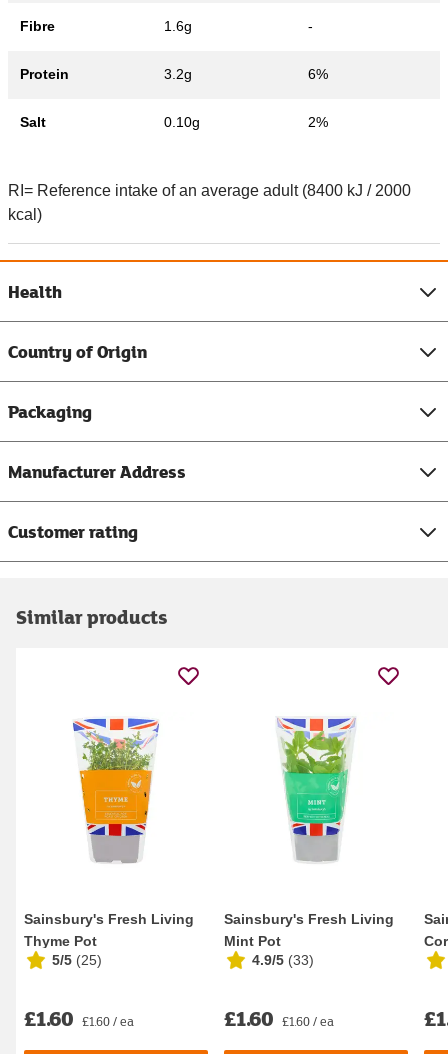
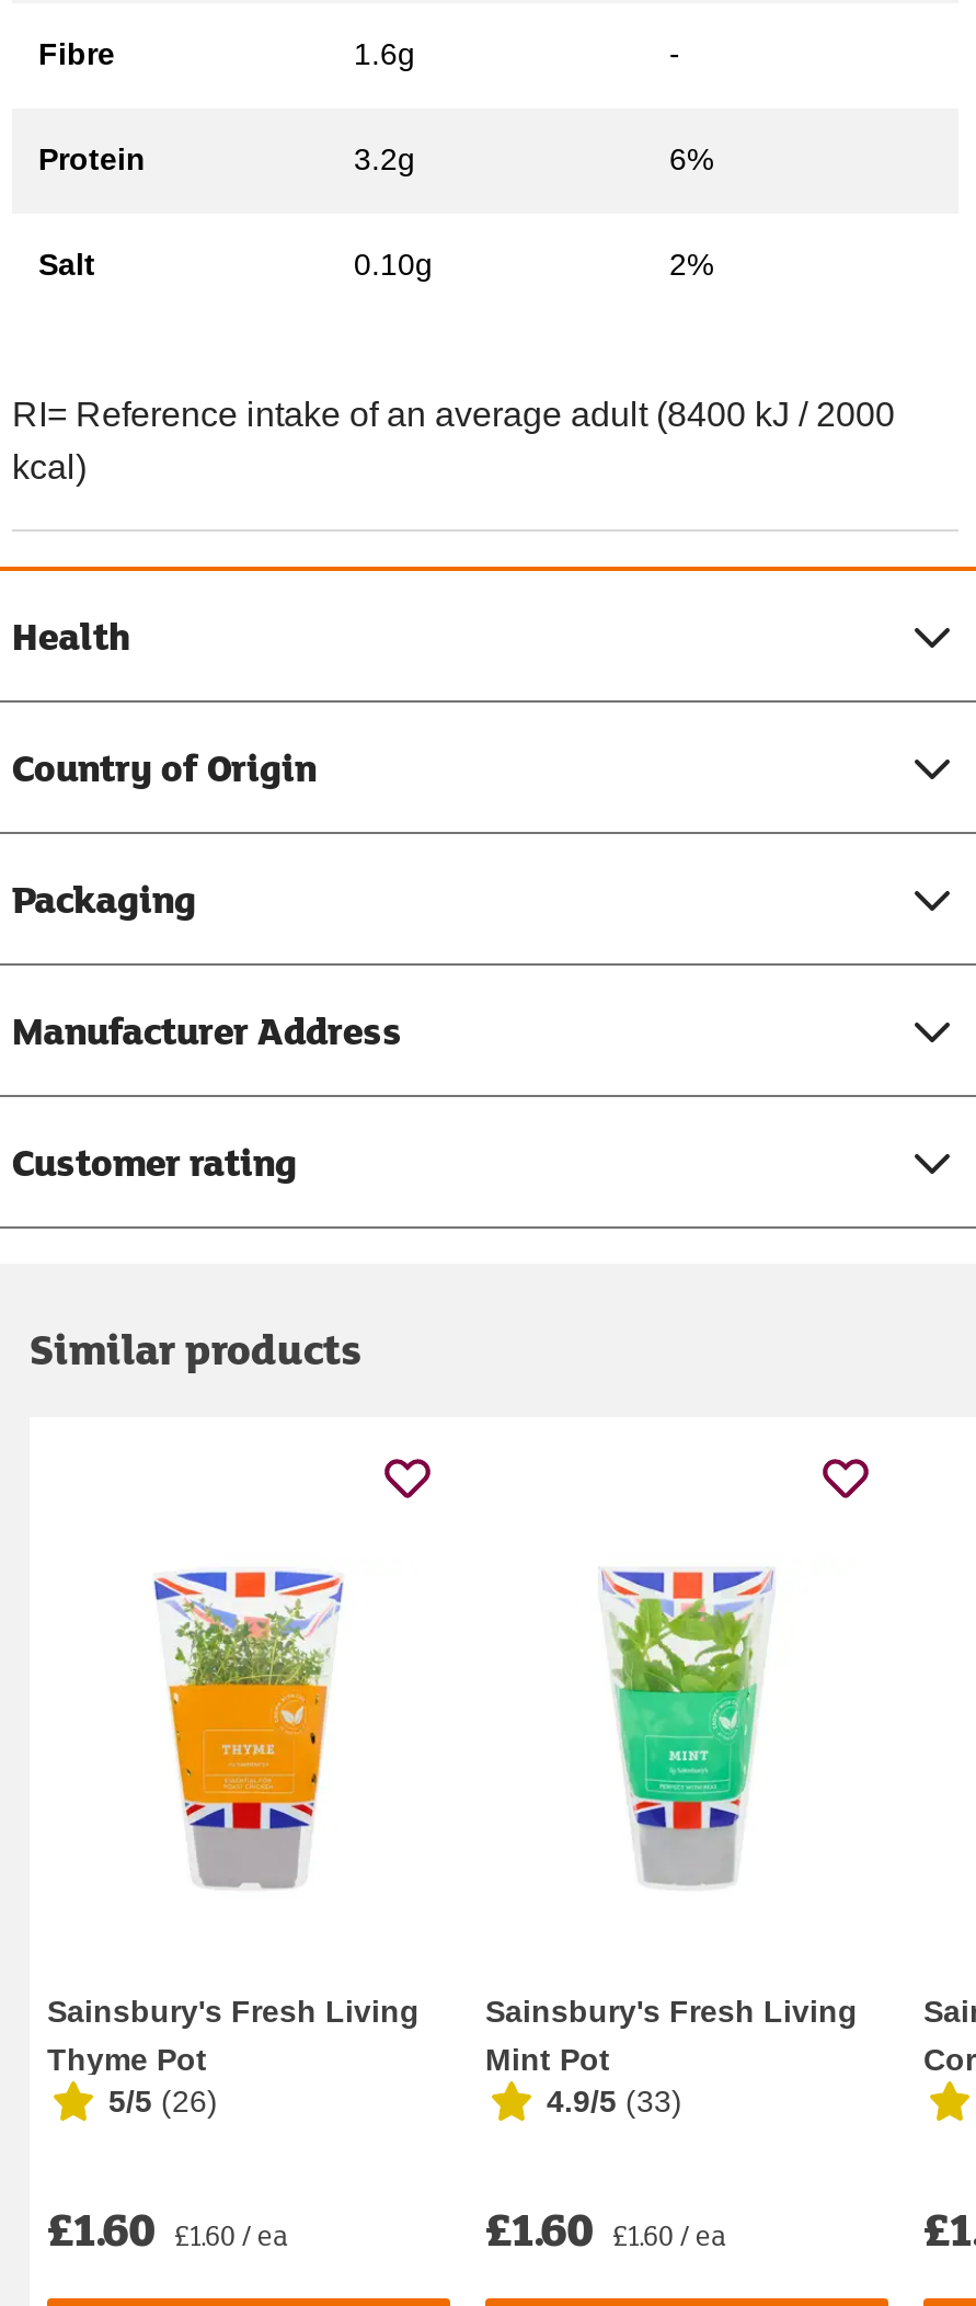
[52,952,102,968] 5/5 (25) -> [108,2084,218,2119] 5/5 (26)

